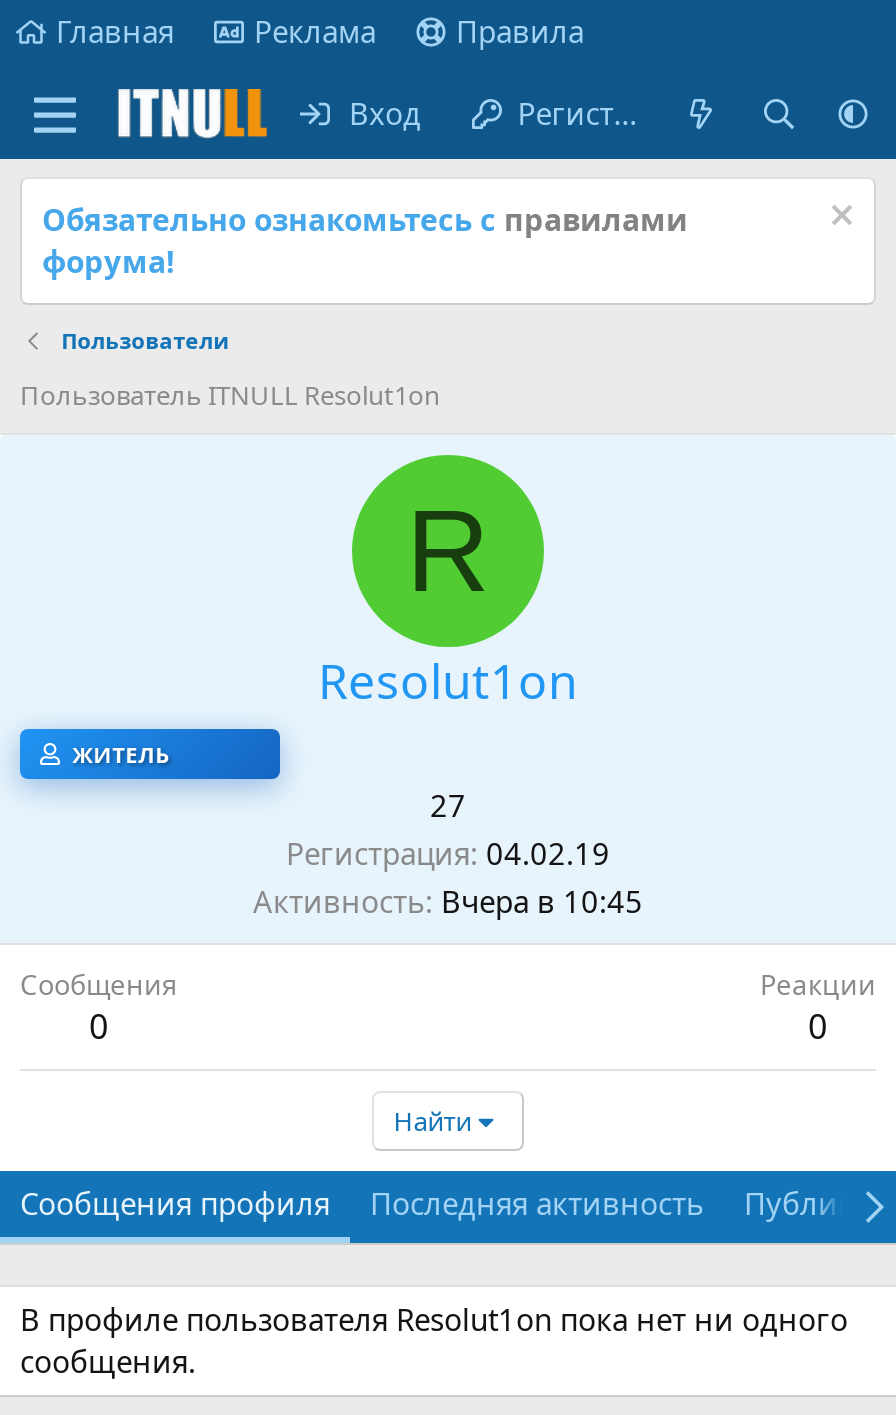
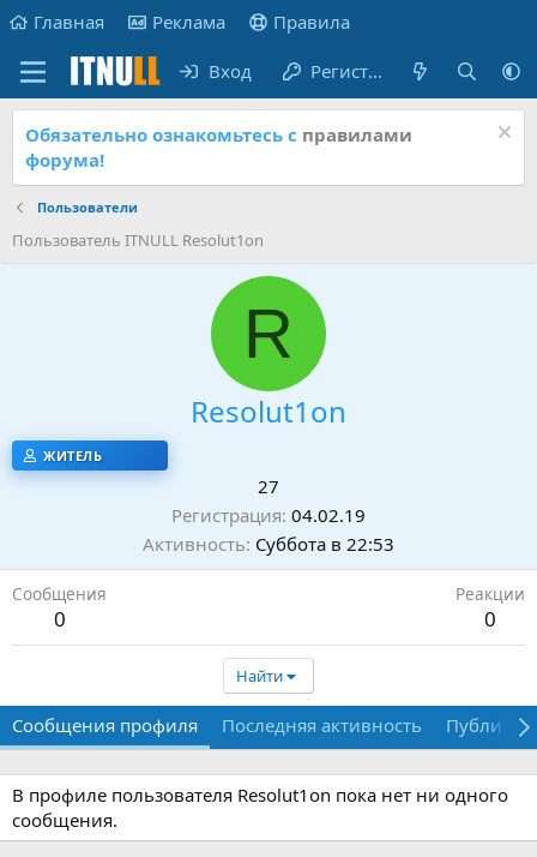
[253,881,643,921] Активность Вчера в 10:45 -> [143,532,394,556] Активность Суббота в 22:53

